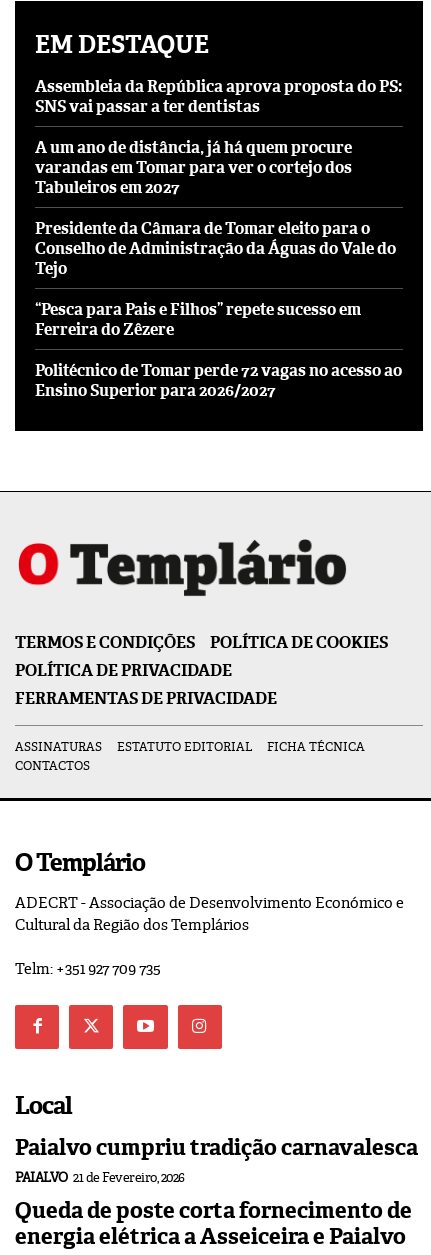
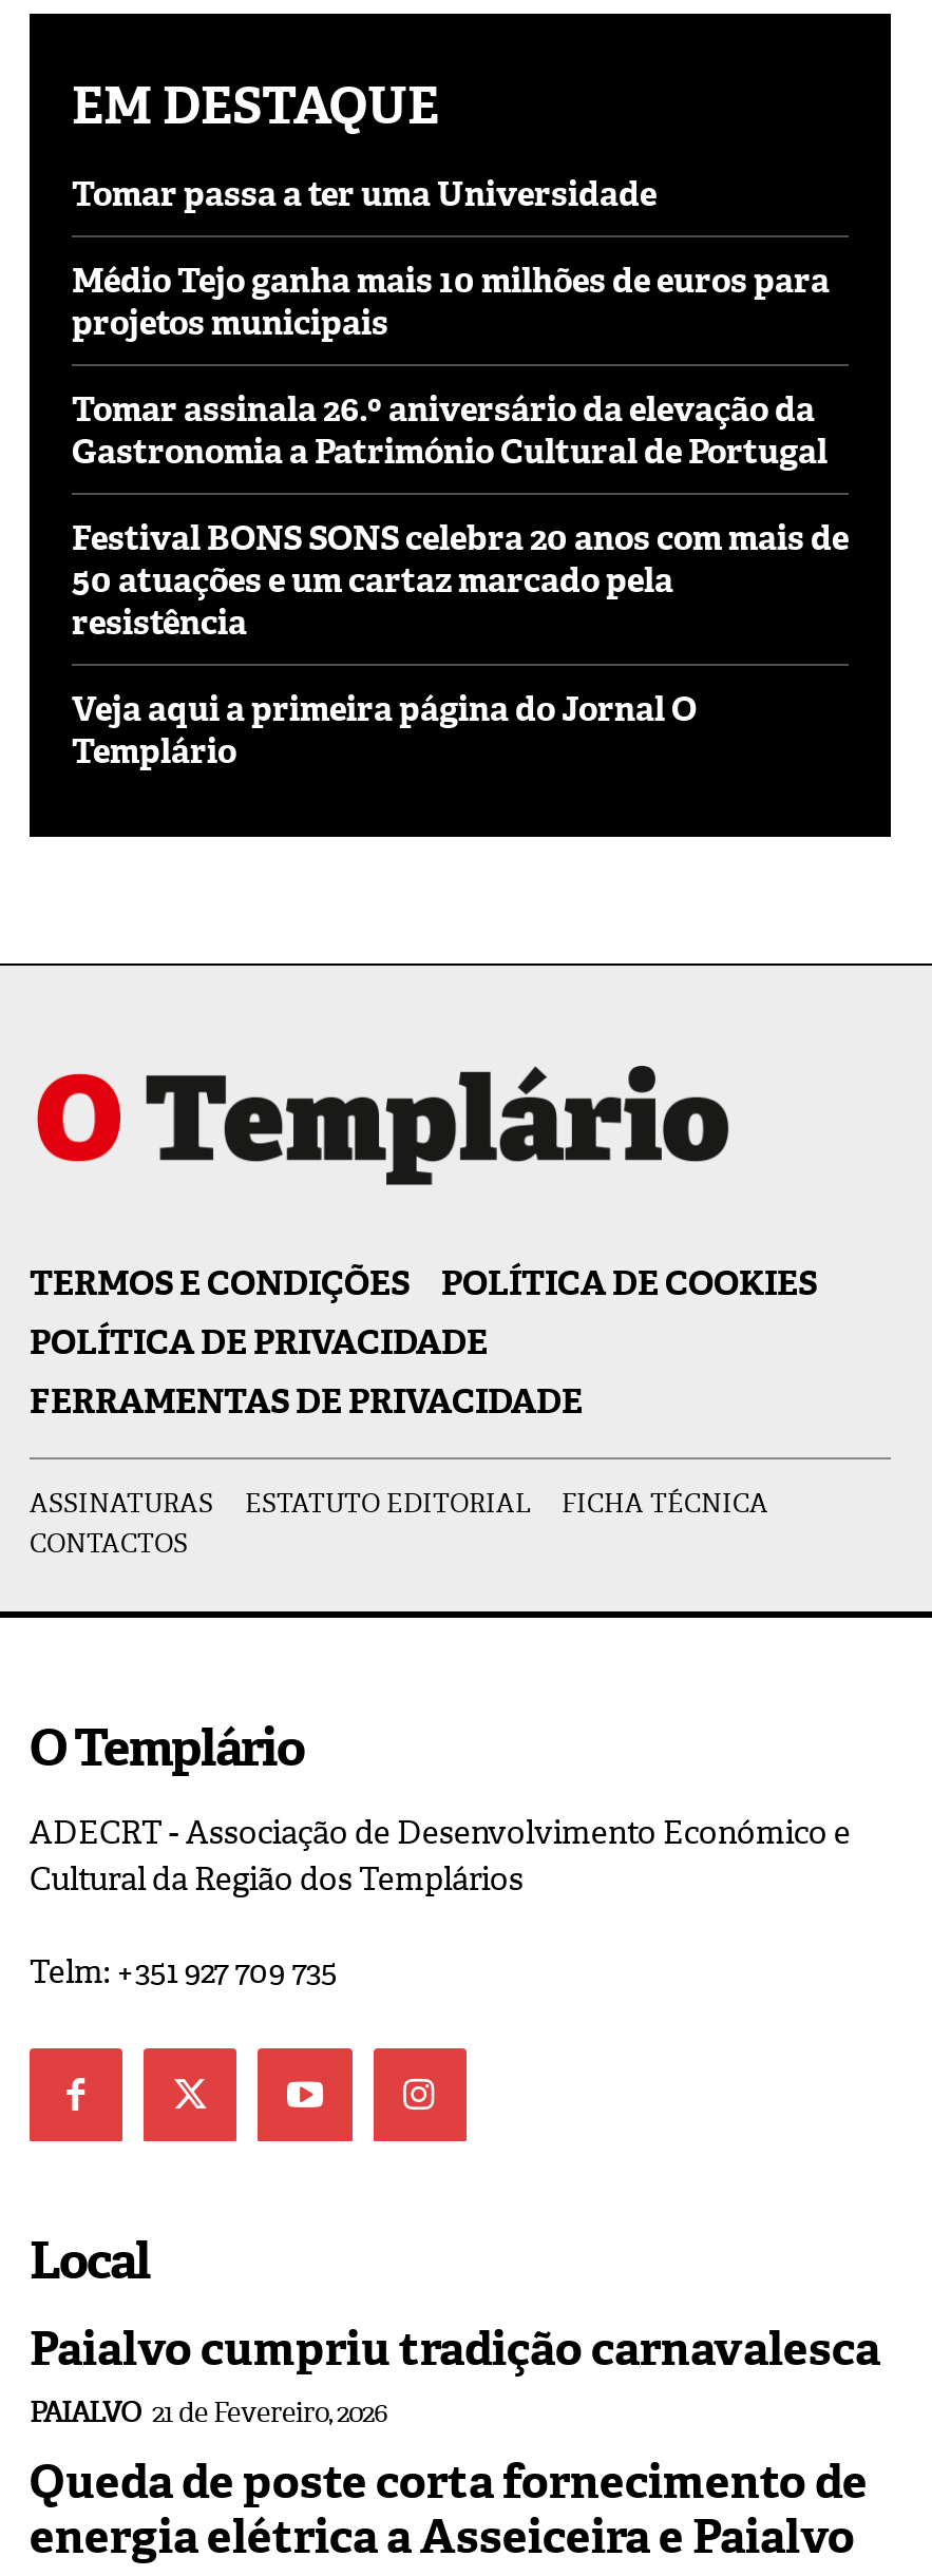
[35,76,402,117] Assembleia da República aprova proposta do PS: | SNS vai passar a ter dentistas -> [72,172,657,217] Tomar passa a ter uma Universidade
[35,137,352,198] A um ano de distância, já há quem procure | varandas em Tomar para ver o cortejo dos | Tabuleiros em 2027 -> [72,259,830,345] Médio Tejo ganha mais 10 milhões de euros para | projetos municipais
[35,218,396,279] Presidente da Câmara de Tomar eleito para o | Conselho de Administração da Águas do Vale do | Tejo -> [72,388,828,474] Tomar assinala 26.º aniversário da elevação da | Gastronomia a Património Cultural de Portugal
[35,299,361,340] “Pesca para Pais e Filhos” repete sucesso em | Ferreira do Zêzere -> [72,516,849,645] Festival BONS SONS celebra 20 anos com mais de | 50 atuações e um cartaz marcado pela | resistência
[35,360,402,401] Politécnico de Tomar perde 72 vagas no acesso ao | Ensino Superior para 2026/2027 -> [72,687,697,774] Veja aqui a primeira página do Jornal O | Templário

